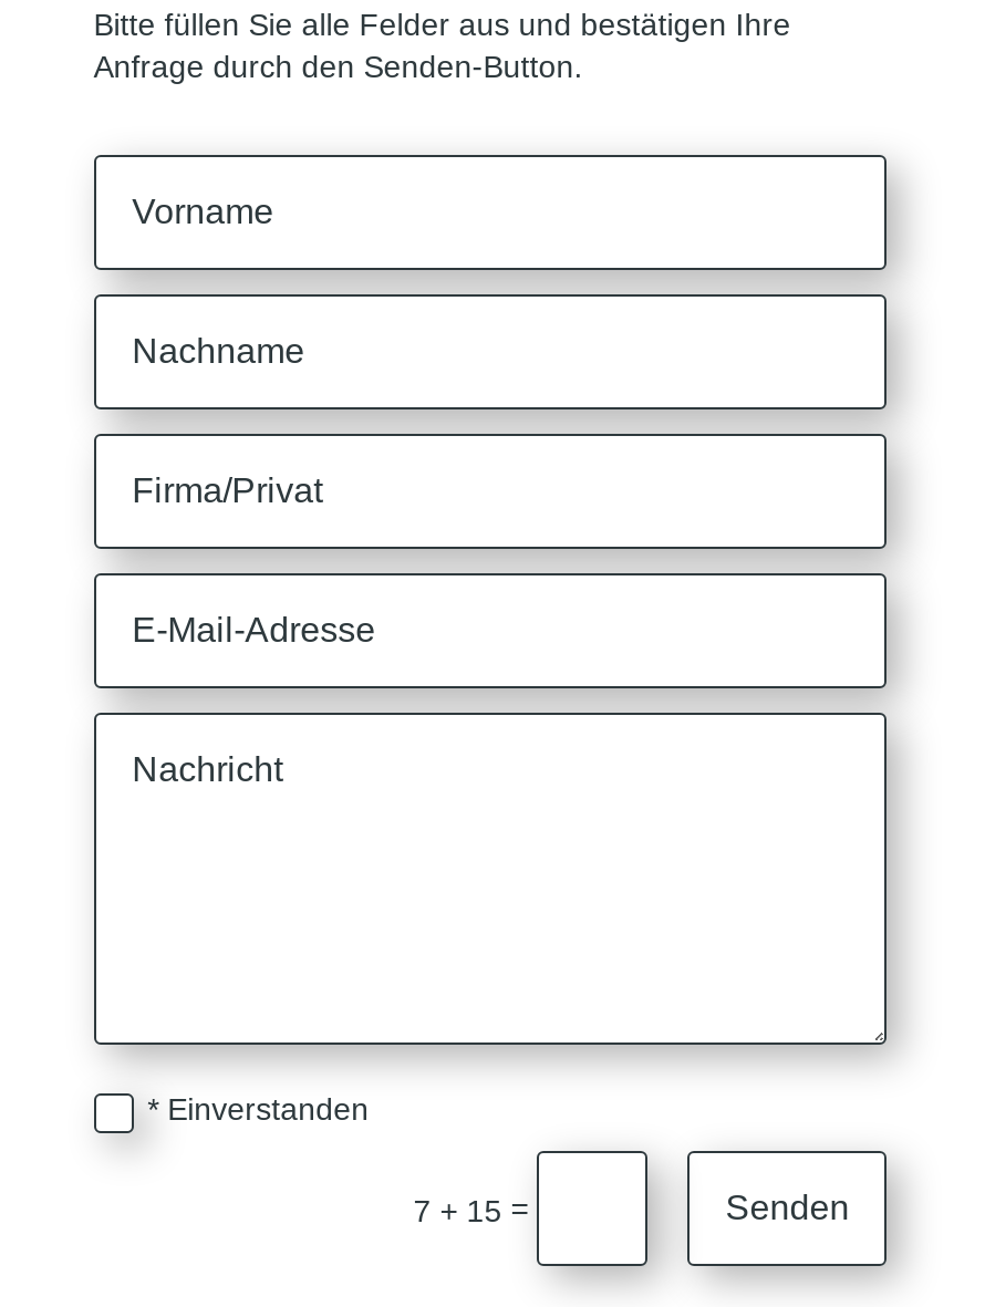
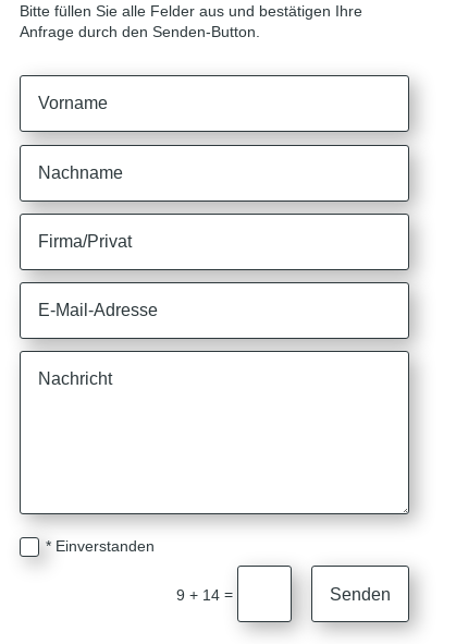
[413,1190,537,1227] 7 + 15 = -> [177,586,237,604] 9 + 14 =

